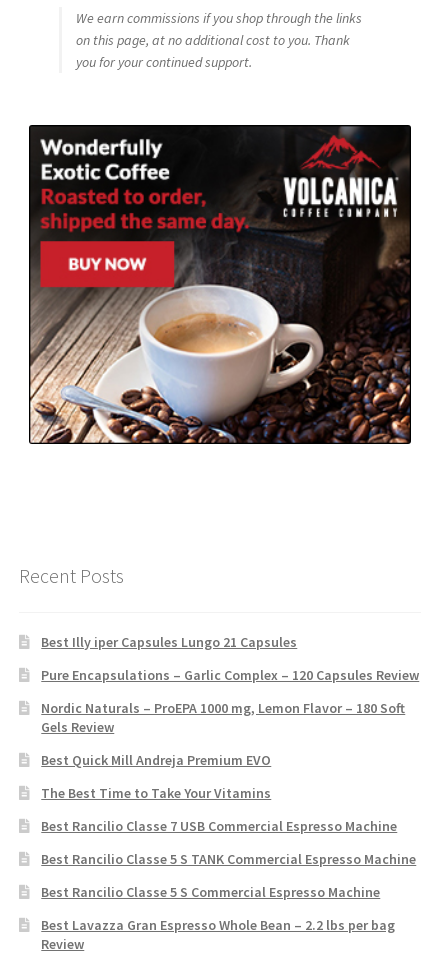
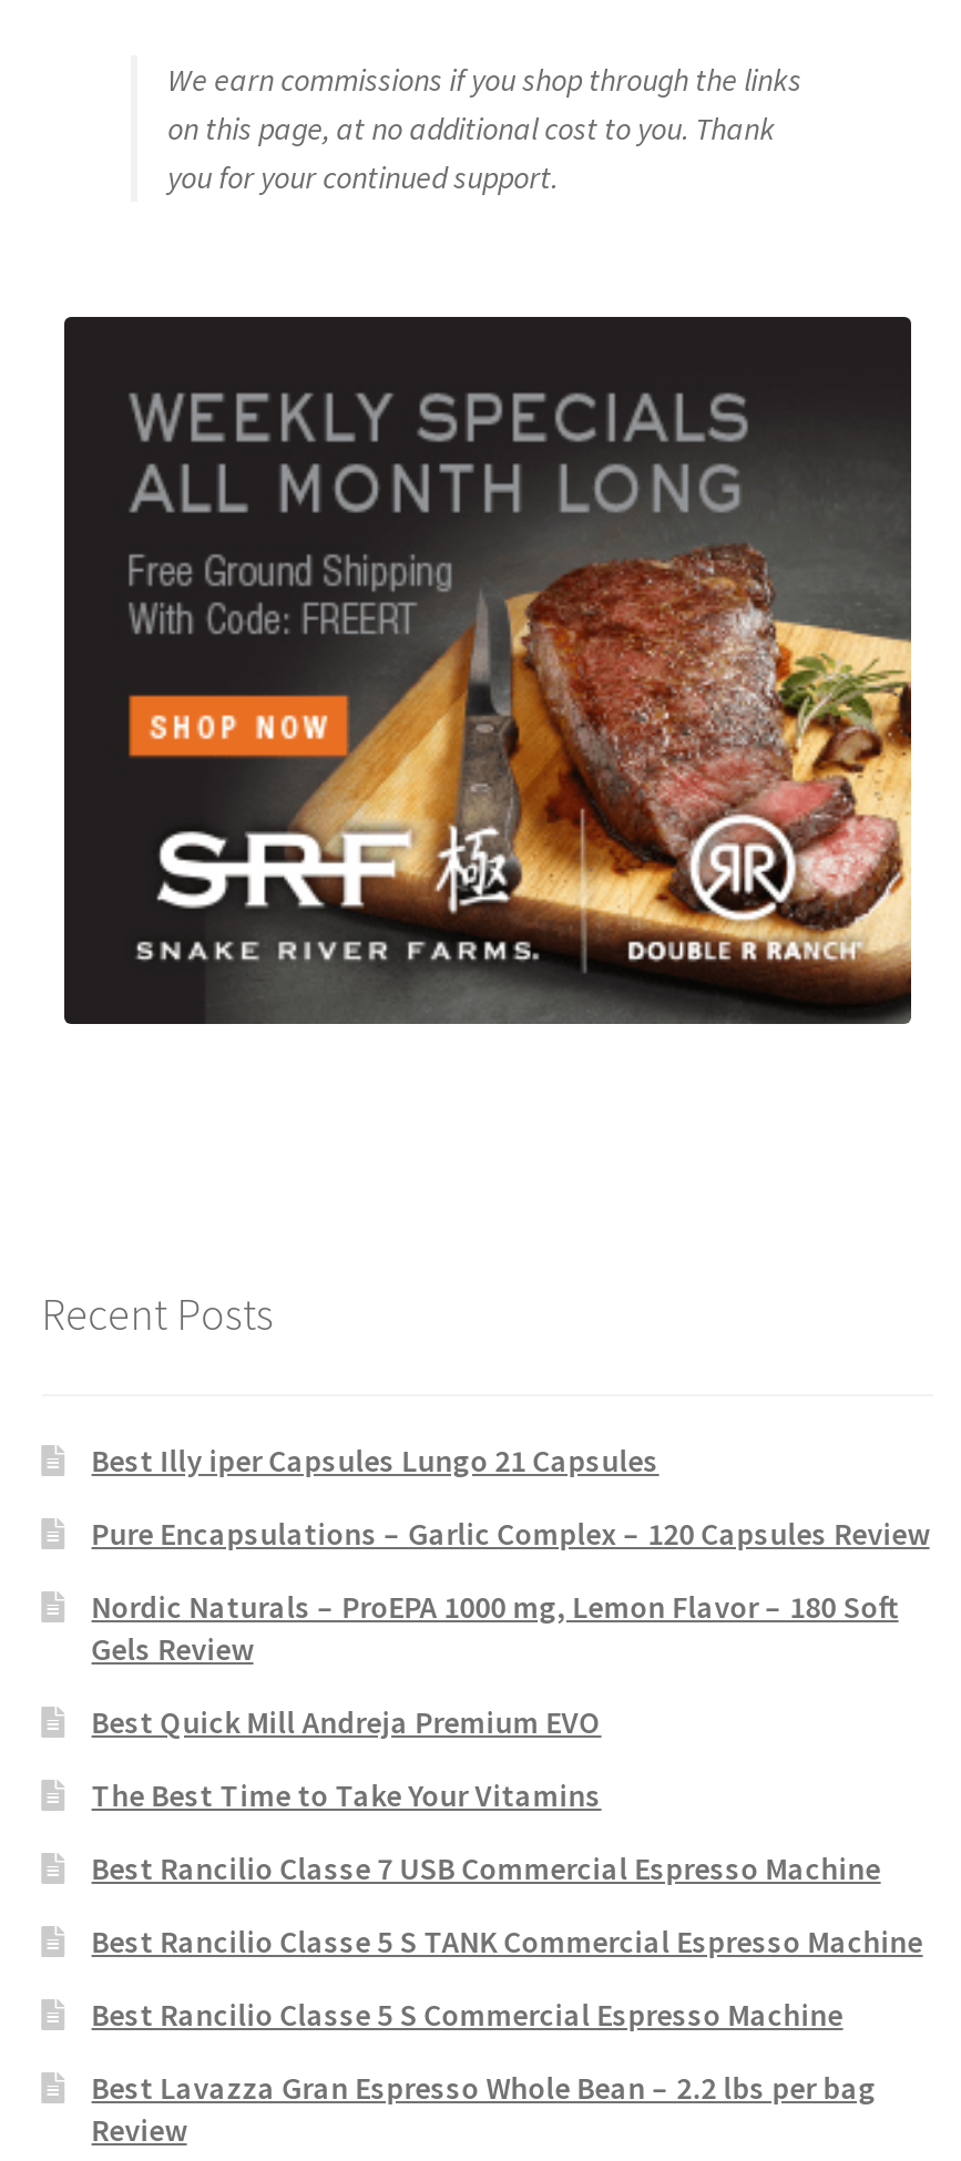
[29,124,412,445] [image] -> [64,316,913,1025] [image]

